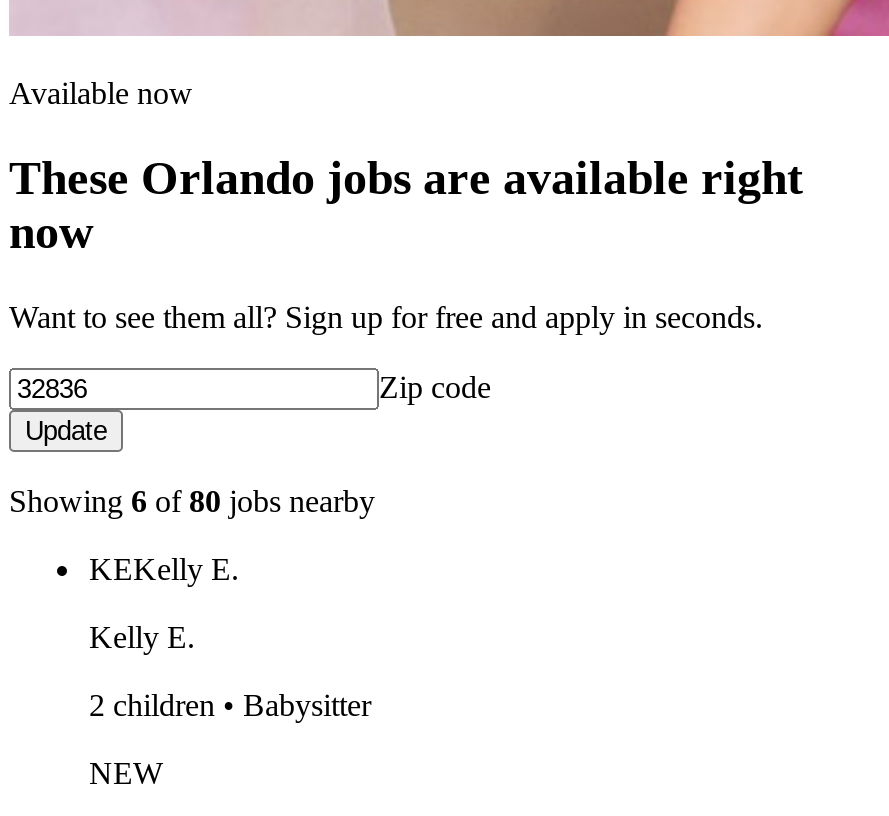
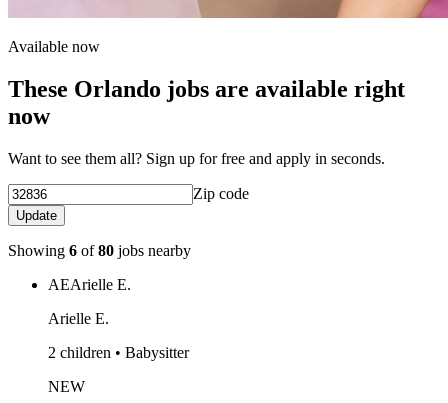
[89,551,239,585] KEKelly E. -> [48,276,131,293] AEArielle E.
[89,619,195,653] Kelly E. -> [48,310,109,327] Arielle E.

